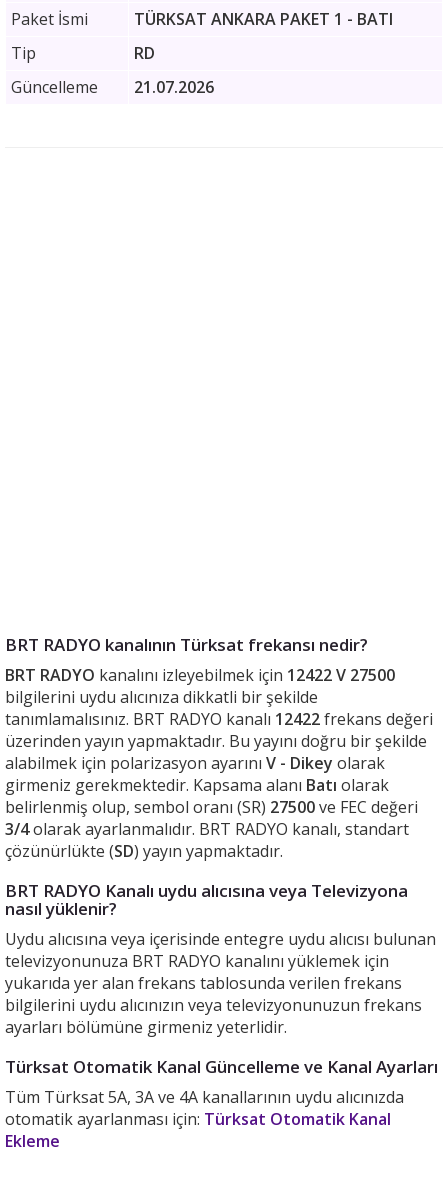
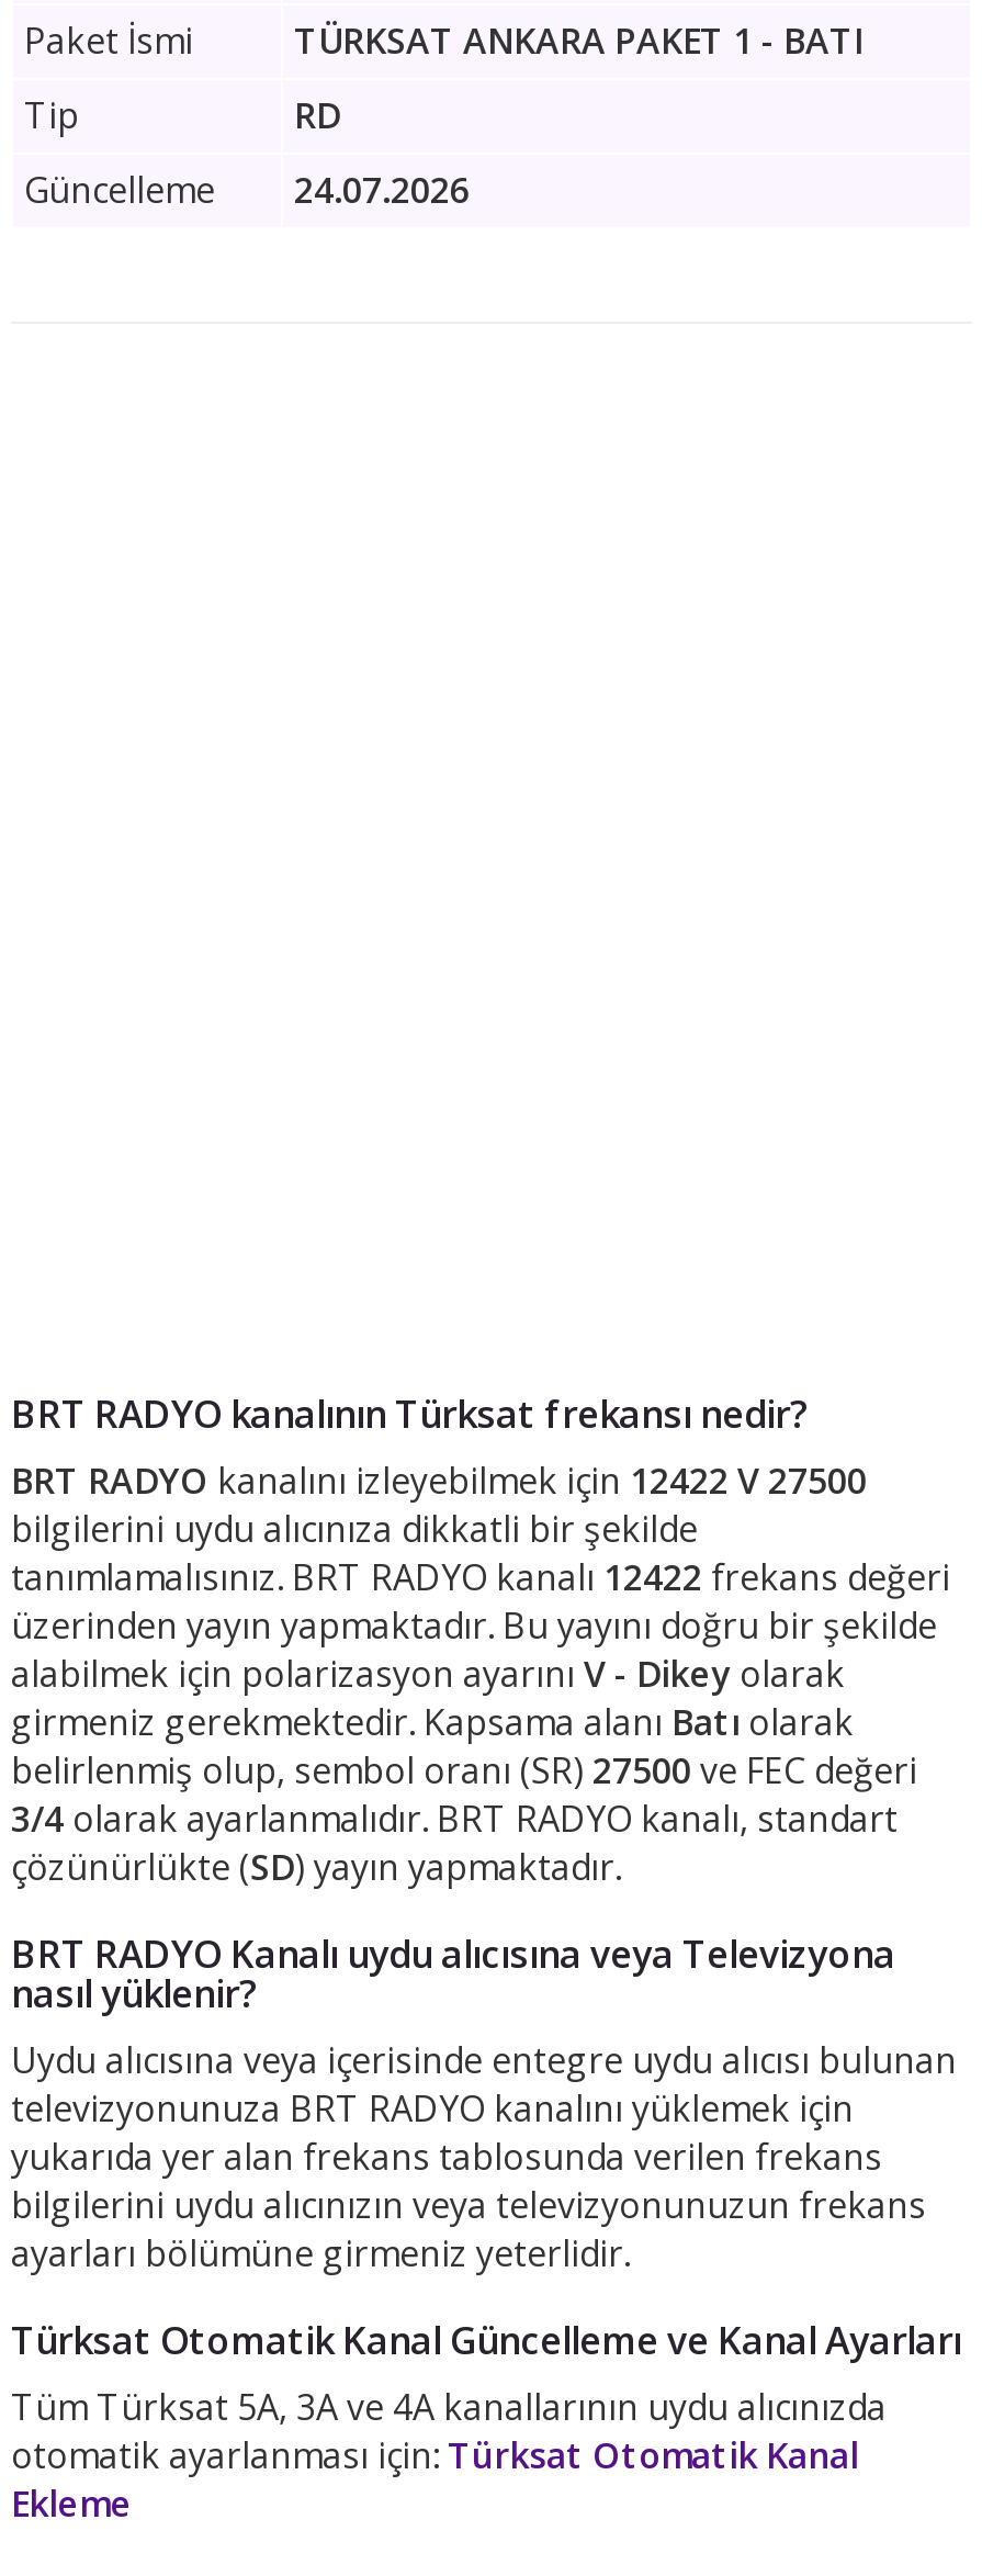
[11,76,214,98] Güncelleme 21.07.2026 -> [24,166,470,214] Güncelleme 24.07.2026

